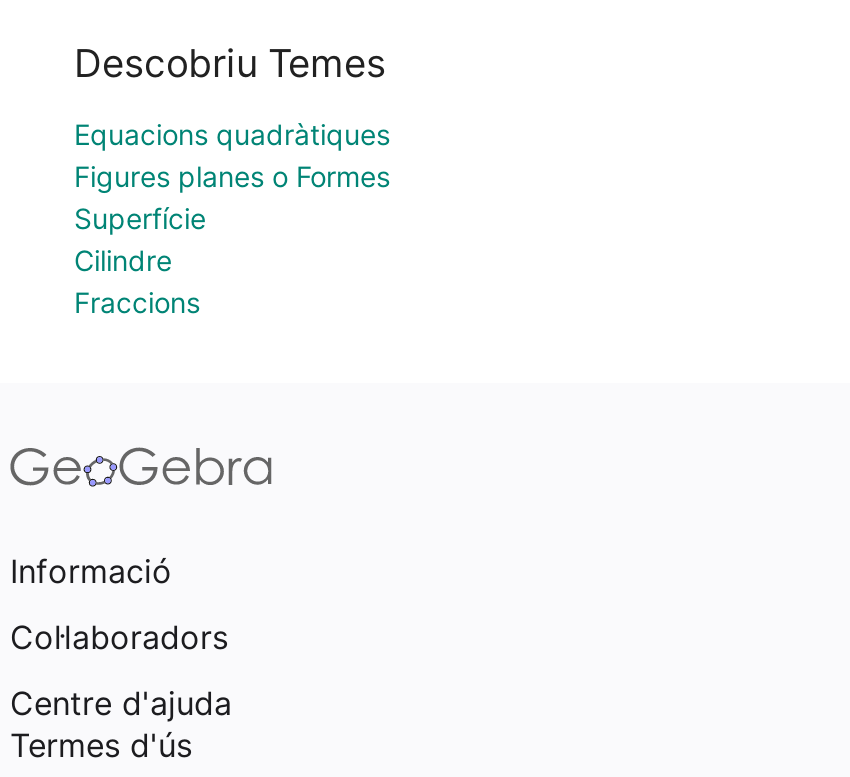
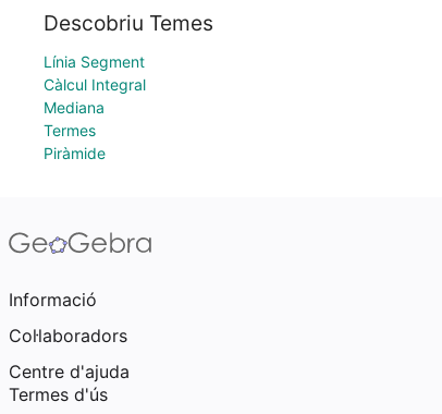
[74,117,390,319] Equacions quadràtiques | Figures planes o Formes | Superfície | Cilindre | Fraccions -> [44,52,146,162] Línia Segment | Càlcul Integral | Mediana | Termes | Piràmide

